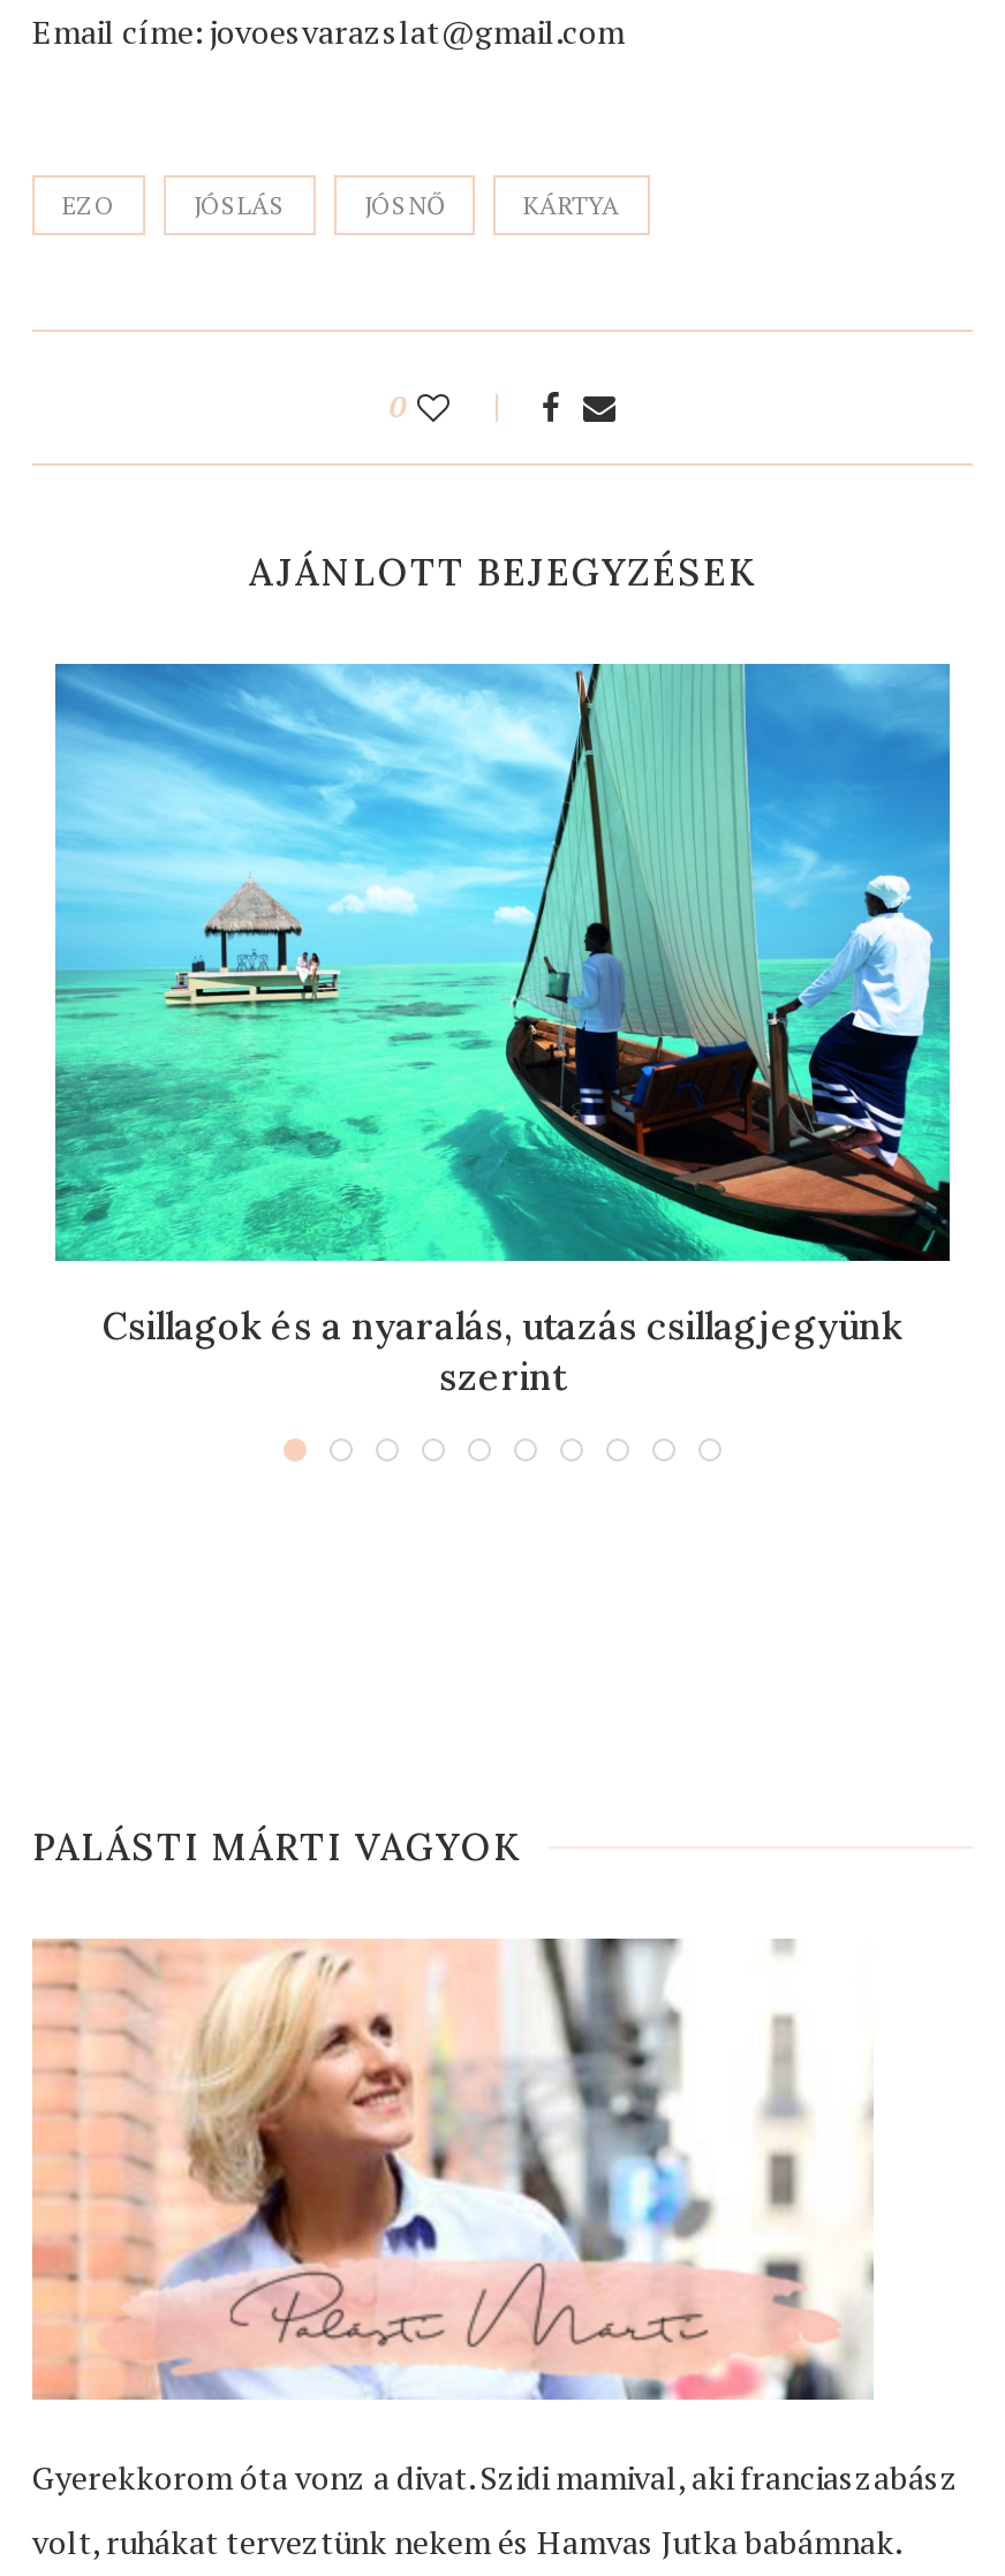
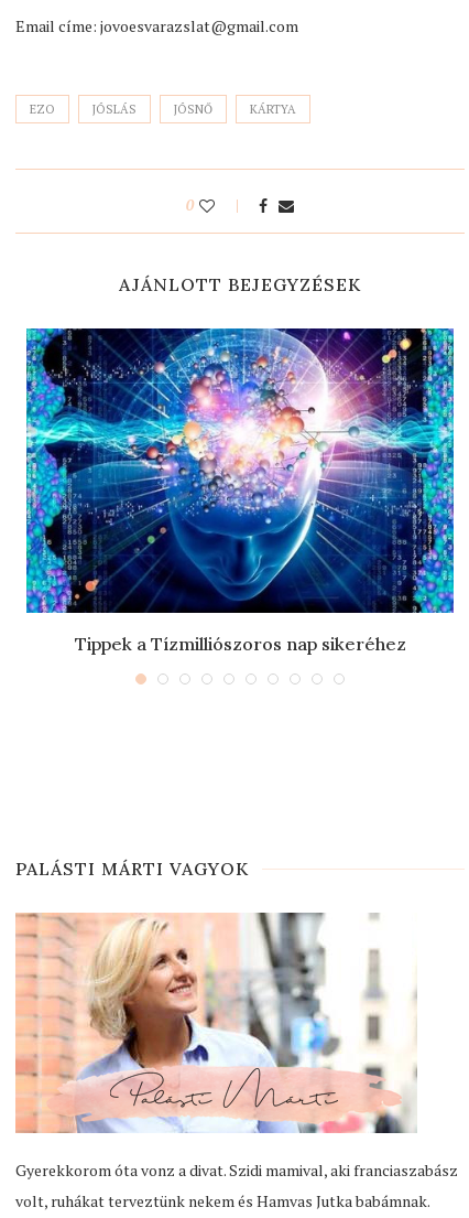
[55,663,952,1399] [image] | Csillagok és a nyaralás, utazás csillagjegyünk | szerint -> [25,327,455,655] [image] | Tippek a Tízmilliószoros nap sikeréhez

